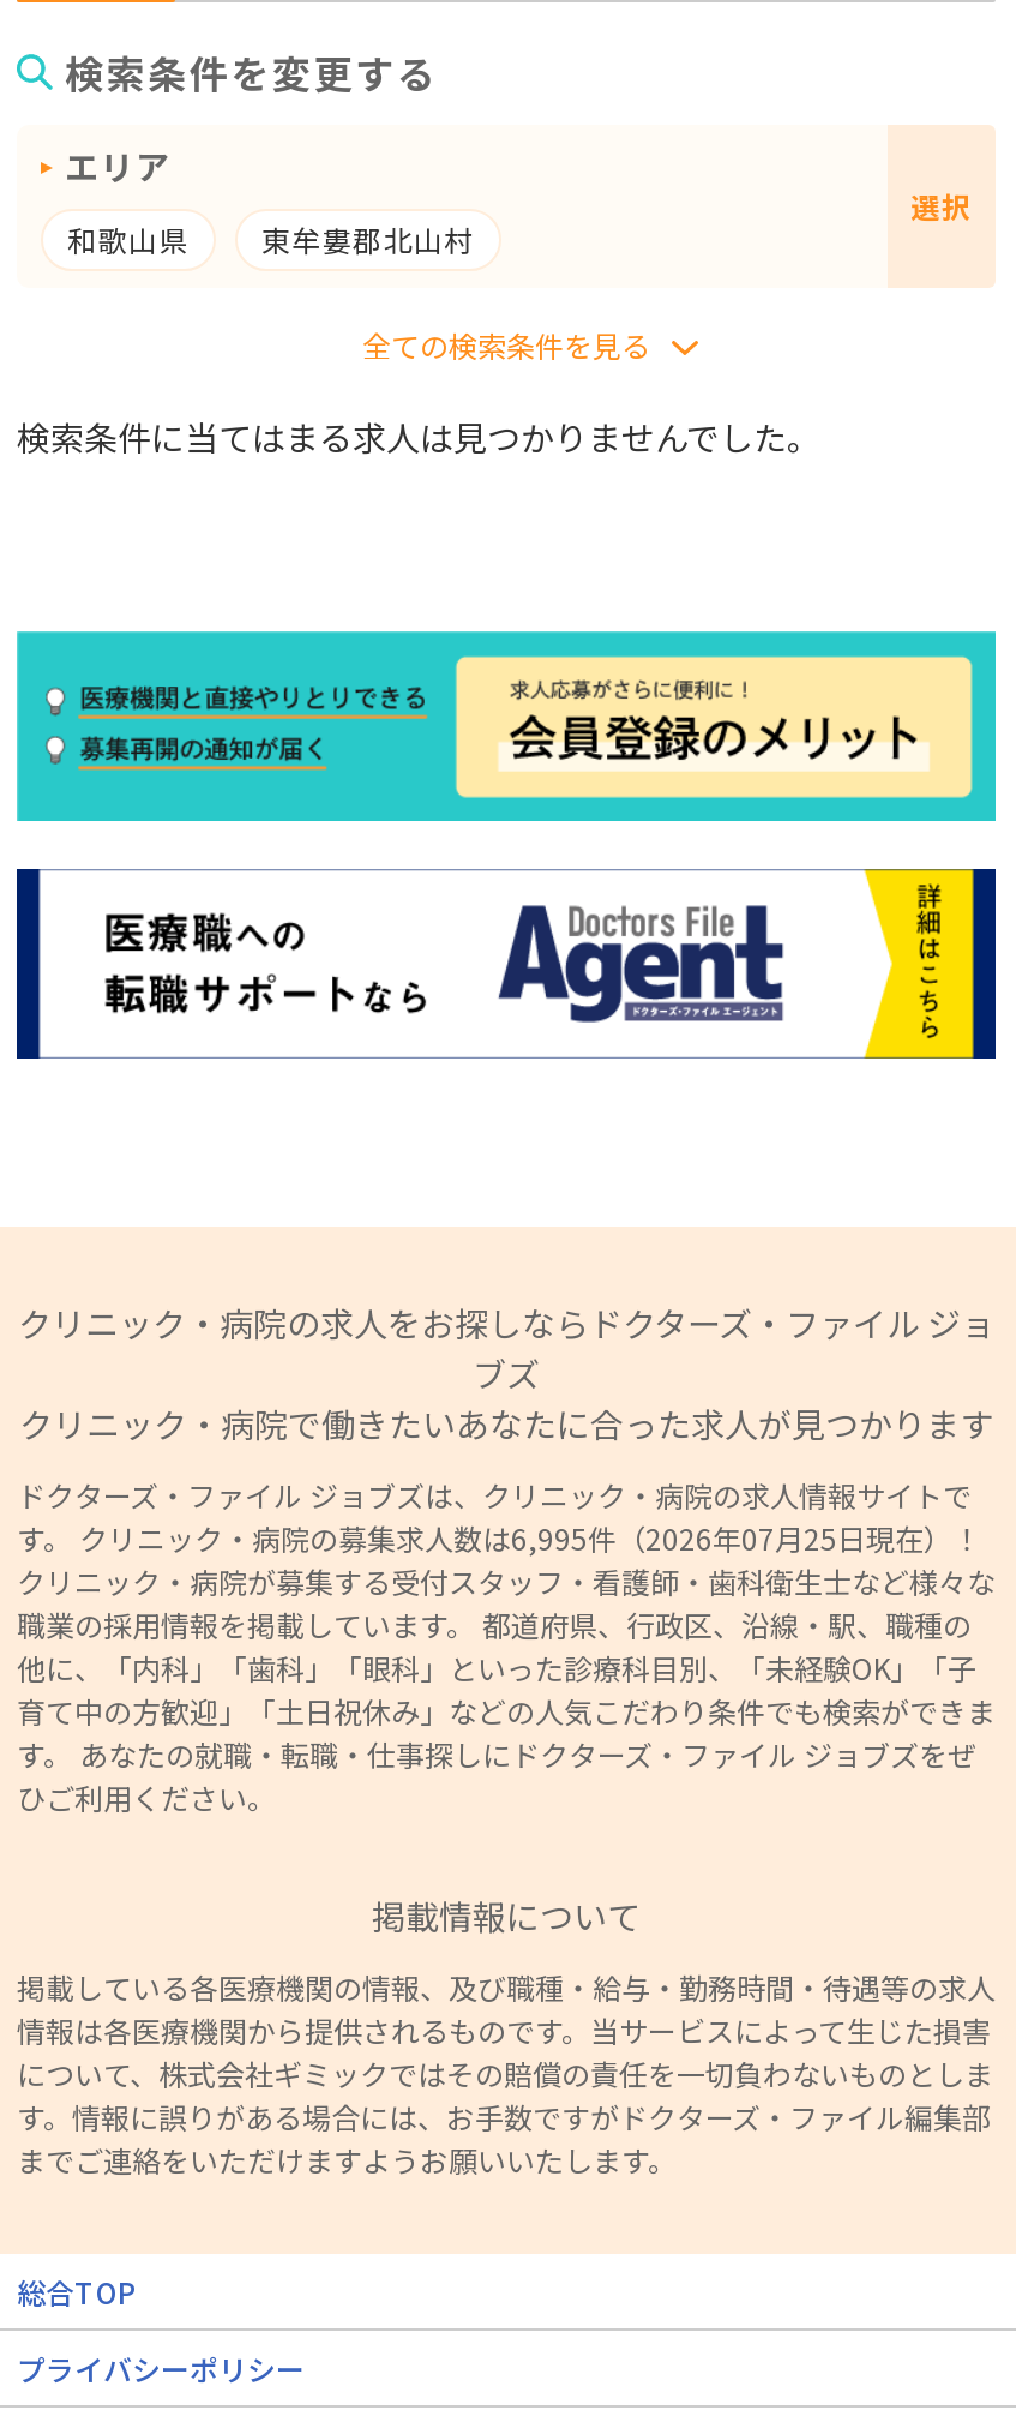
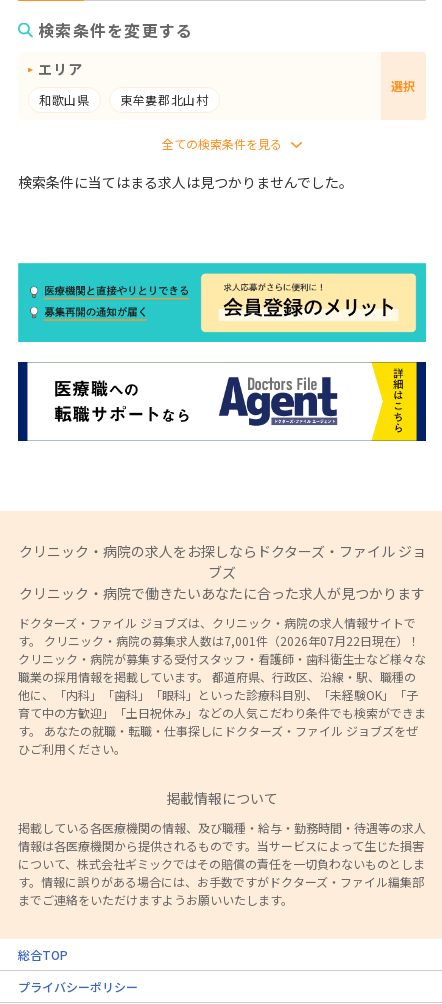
[17,1518,981,1559] す。 クリニック・病院の募集求人数は6,995件（2026年07月25日現在）！ -> [18,632,420,649] す。 クリニック・病院の募集求人数は7,001件（2026年07月22日現在）！

